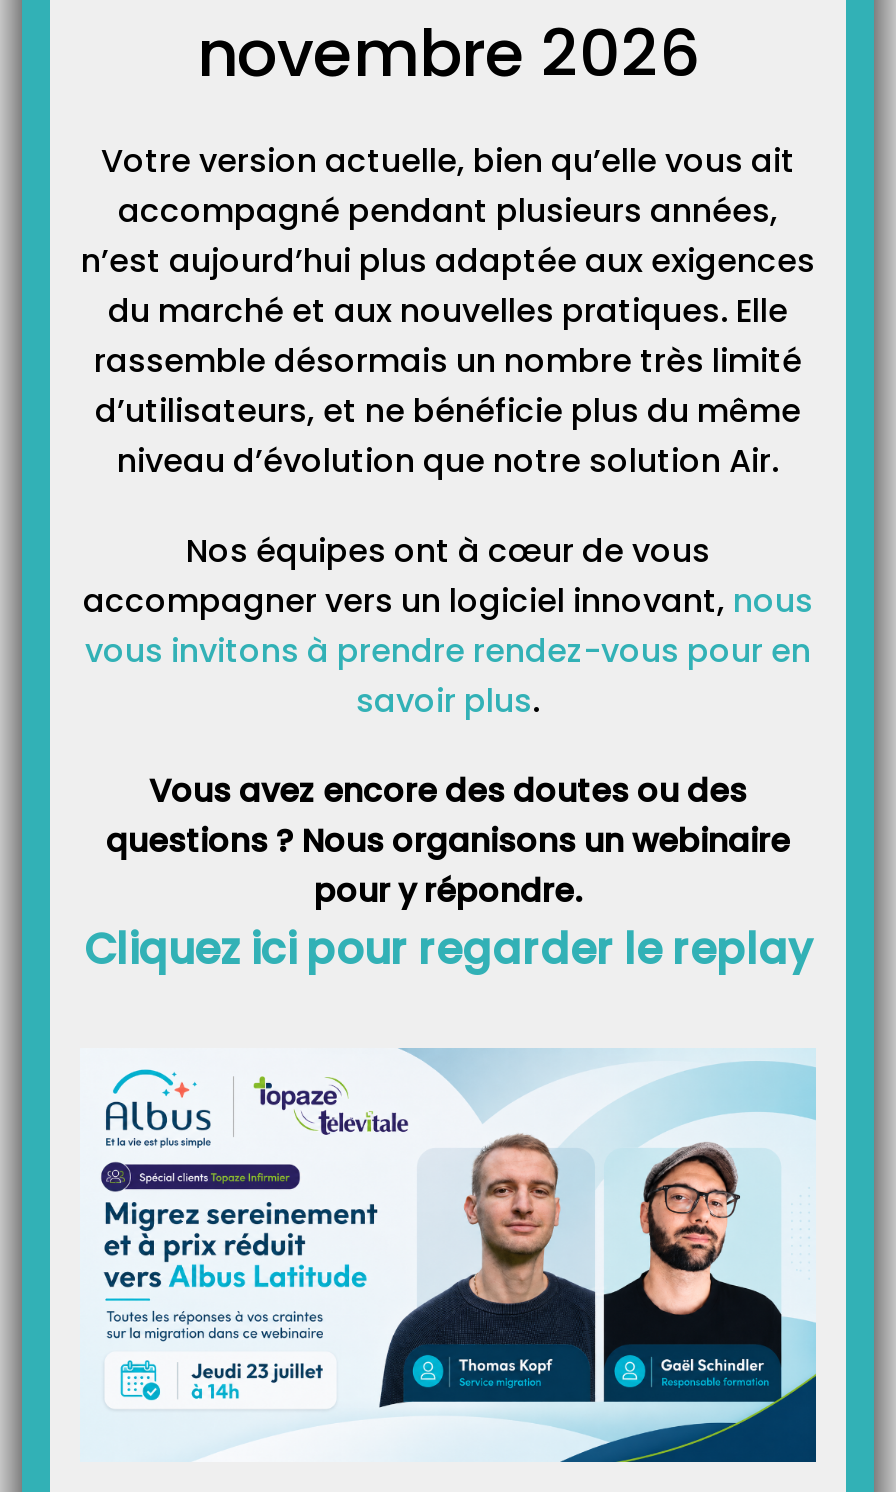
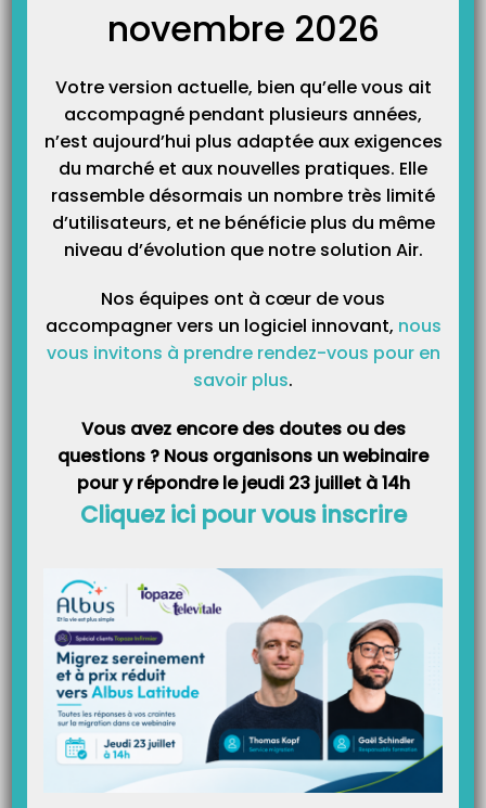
[84,868,812,978] pour y répondre. | Cliquez ici pour regarder le replay -> [76,471,410,530] pour y répondre le jeudi 23 juillet à 14h | Cliquez ici pour vous inscrire

